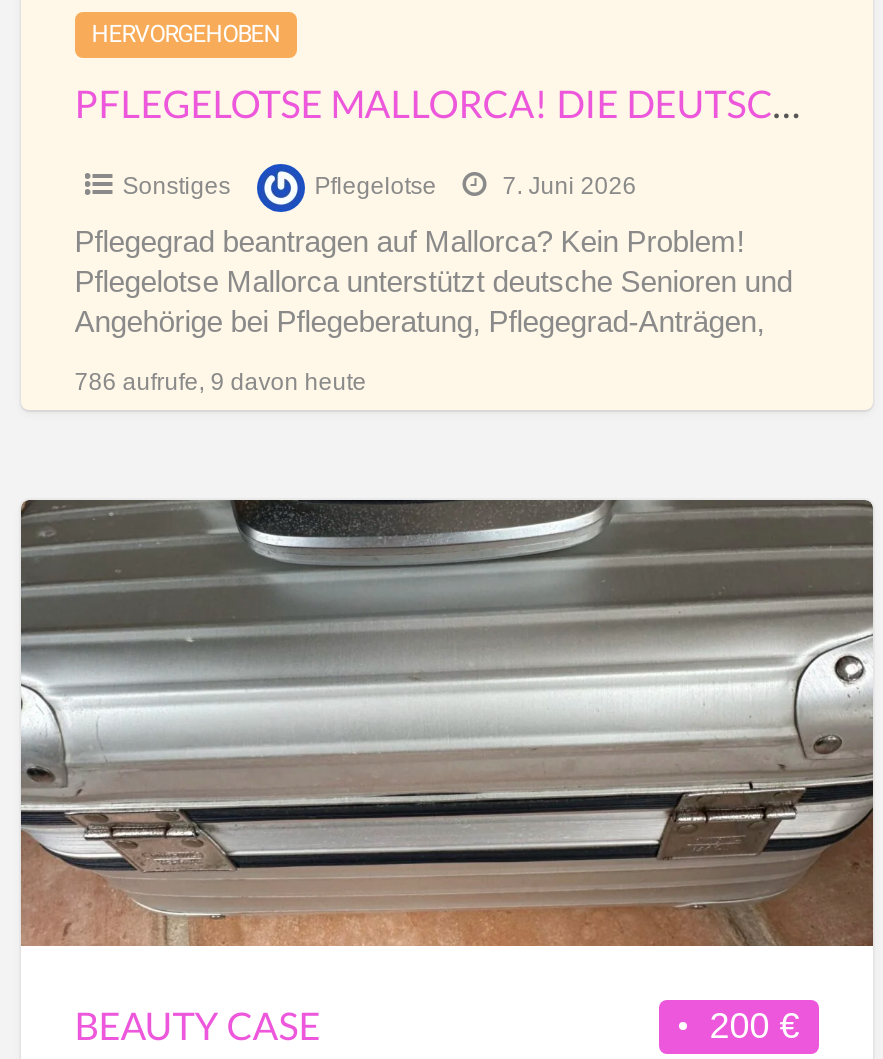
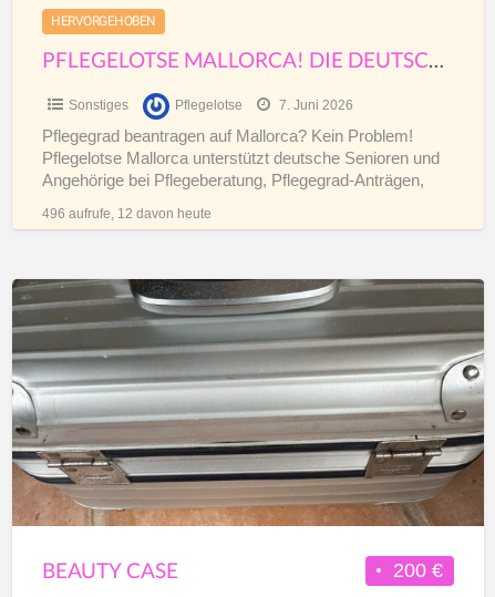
[74,367,366,395] 786 aufrufe, 9 davon heute -> [42,205,211,221] 496 aufrufe, 12 davon heute

